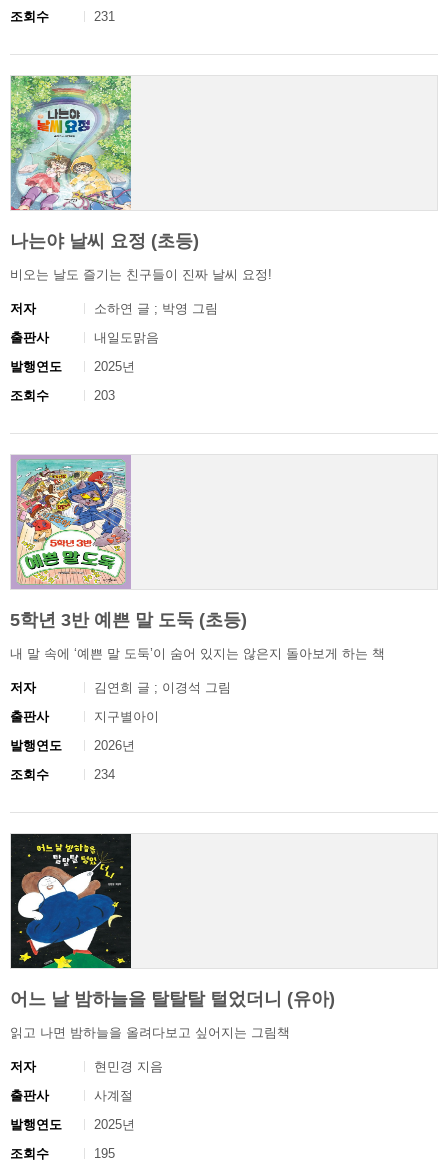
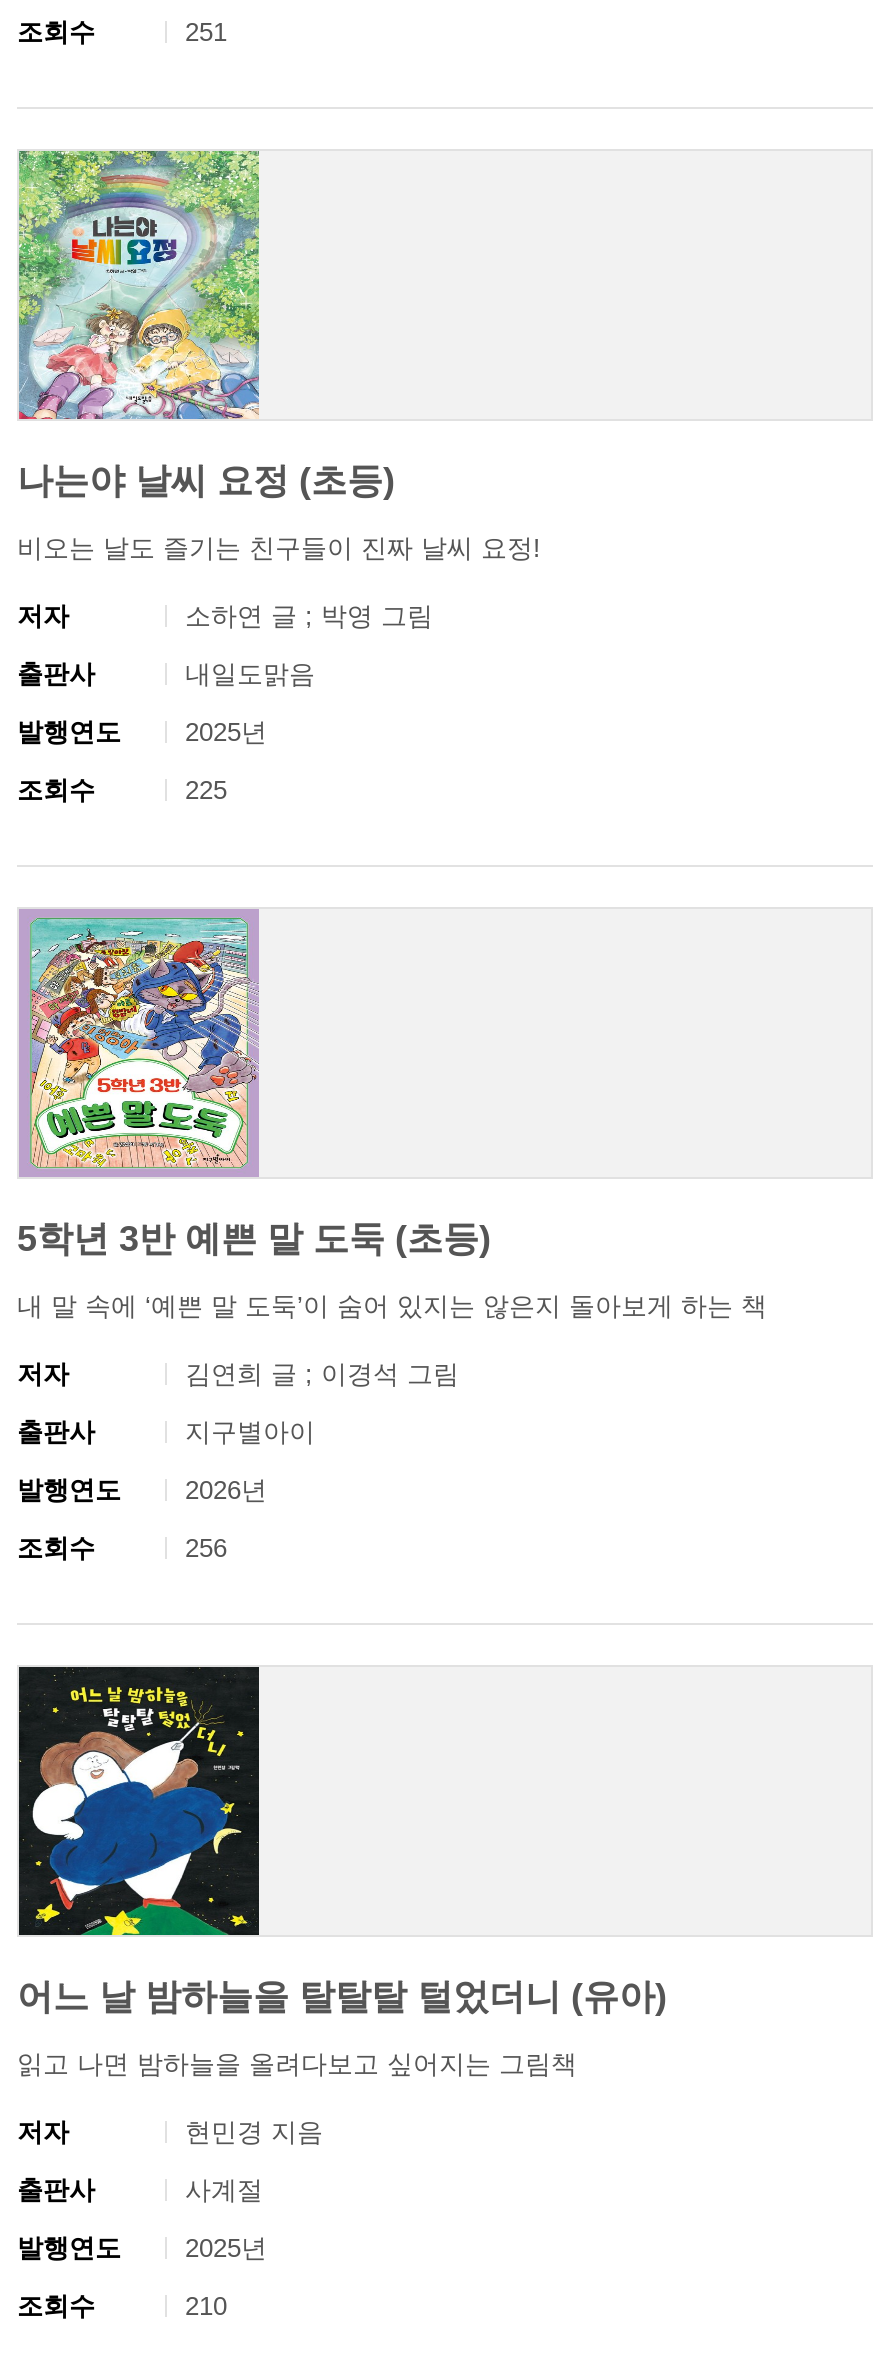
[90,9,115,24] 231 -> [177,17,227,47] 251
[90,388,115,403] 203 -> [177,775,227,805] 225
[90,767,115,782] 234 -> [177,1533,227,1563] 256
[90,1146,115,1161] 195 -> [177,2291,227,2321] 210

